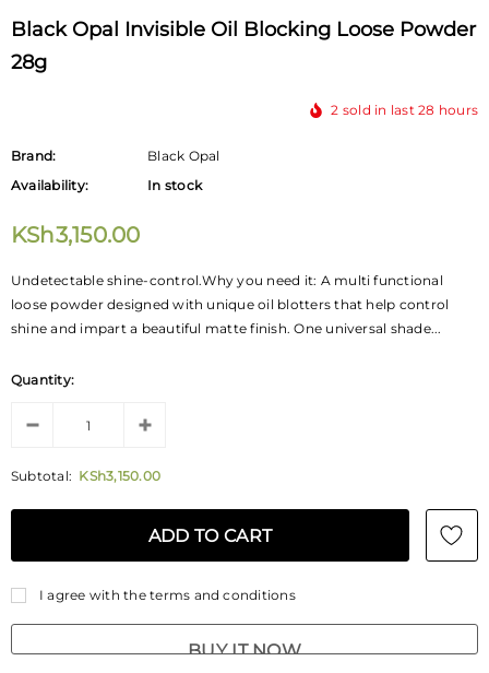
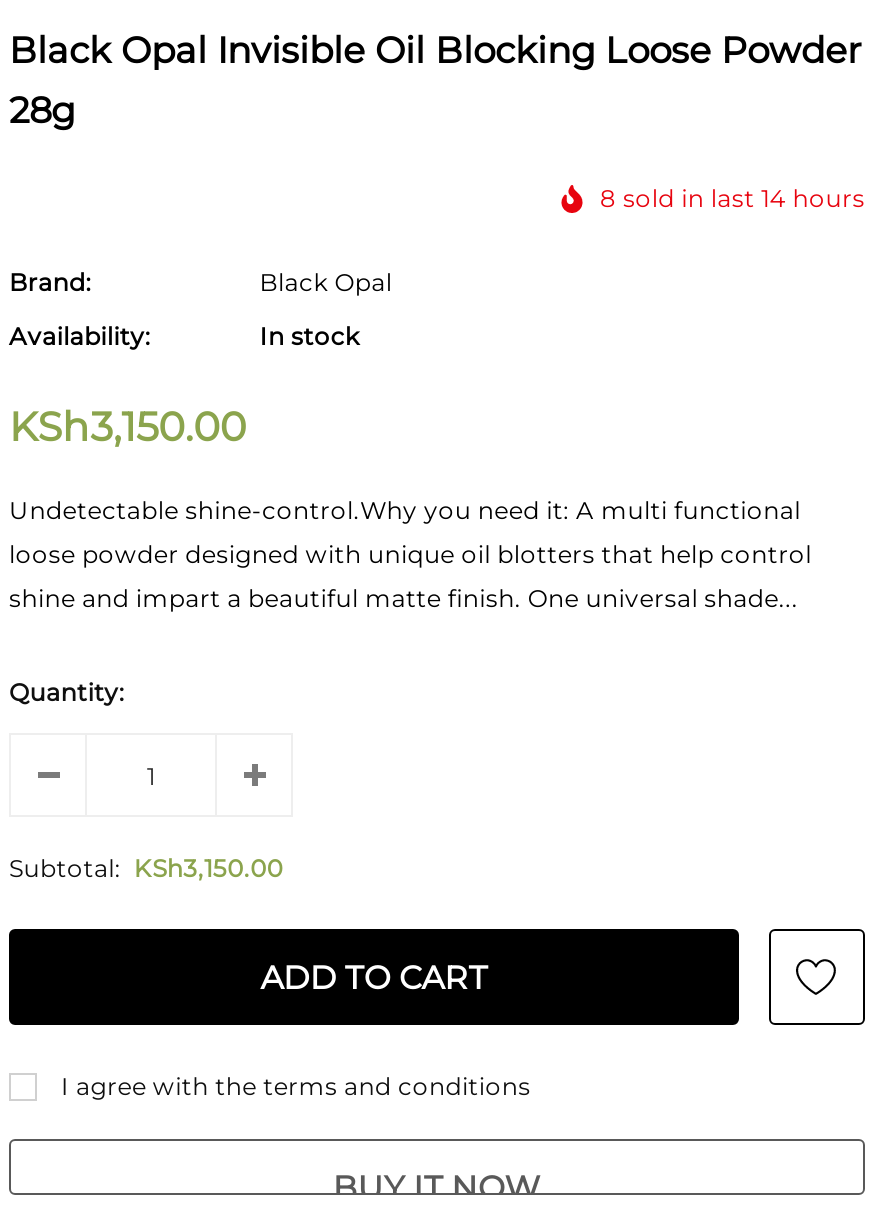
[331,102,478,118] 2 sold in last 28 hours -> [600,183,865,213] 8 sold in last 14 hours

